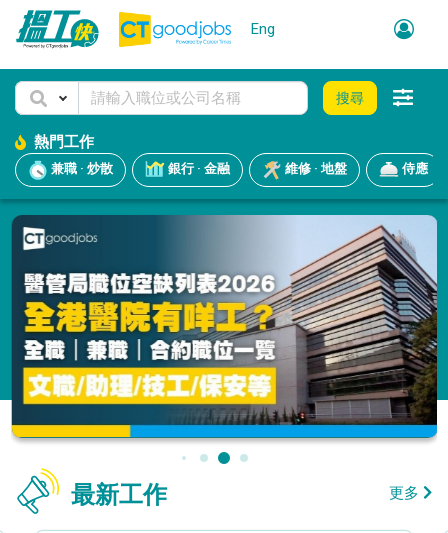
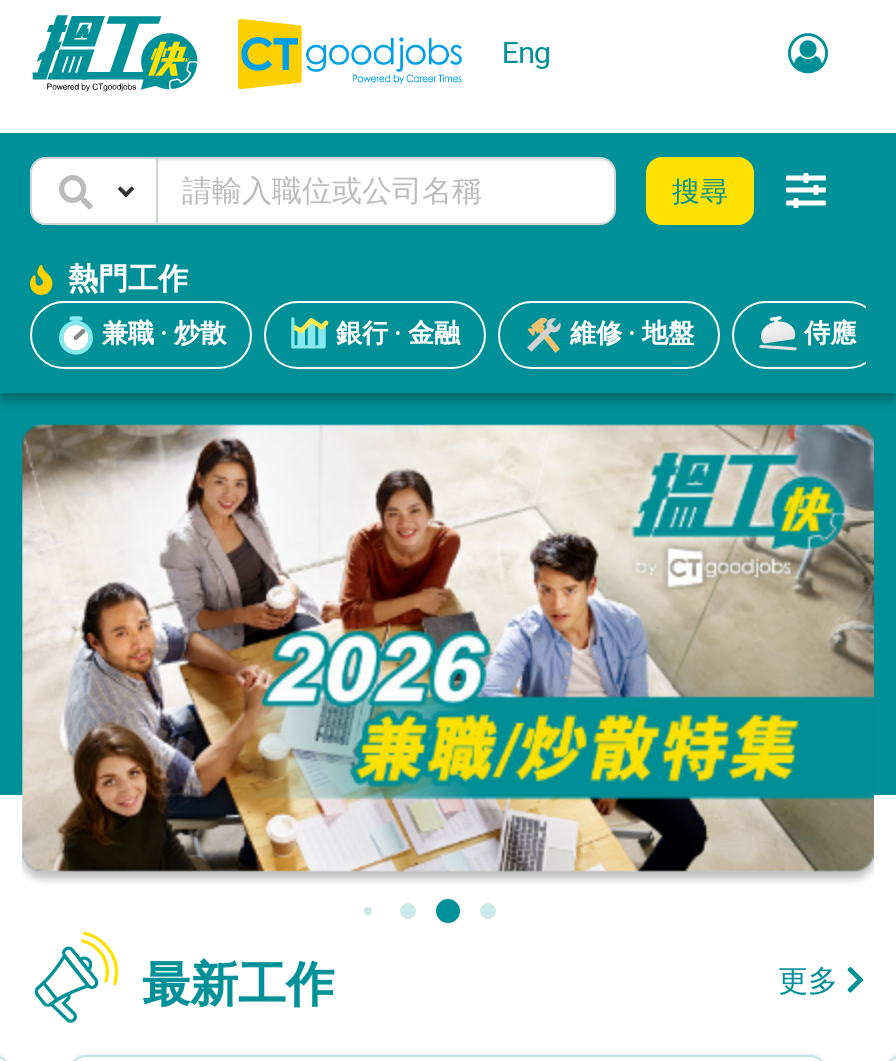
[11,214,438,439] [image] -> [20,423,876,873] [image]

